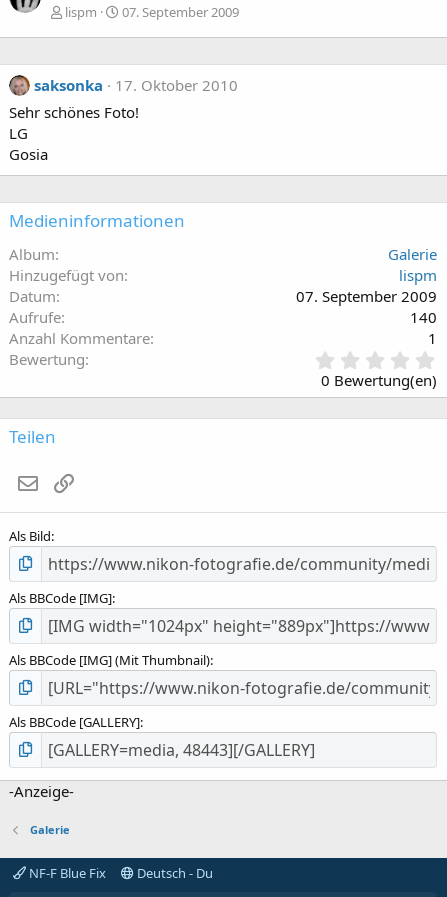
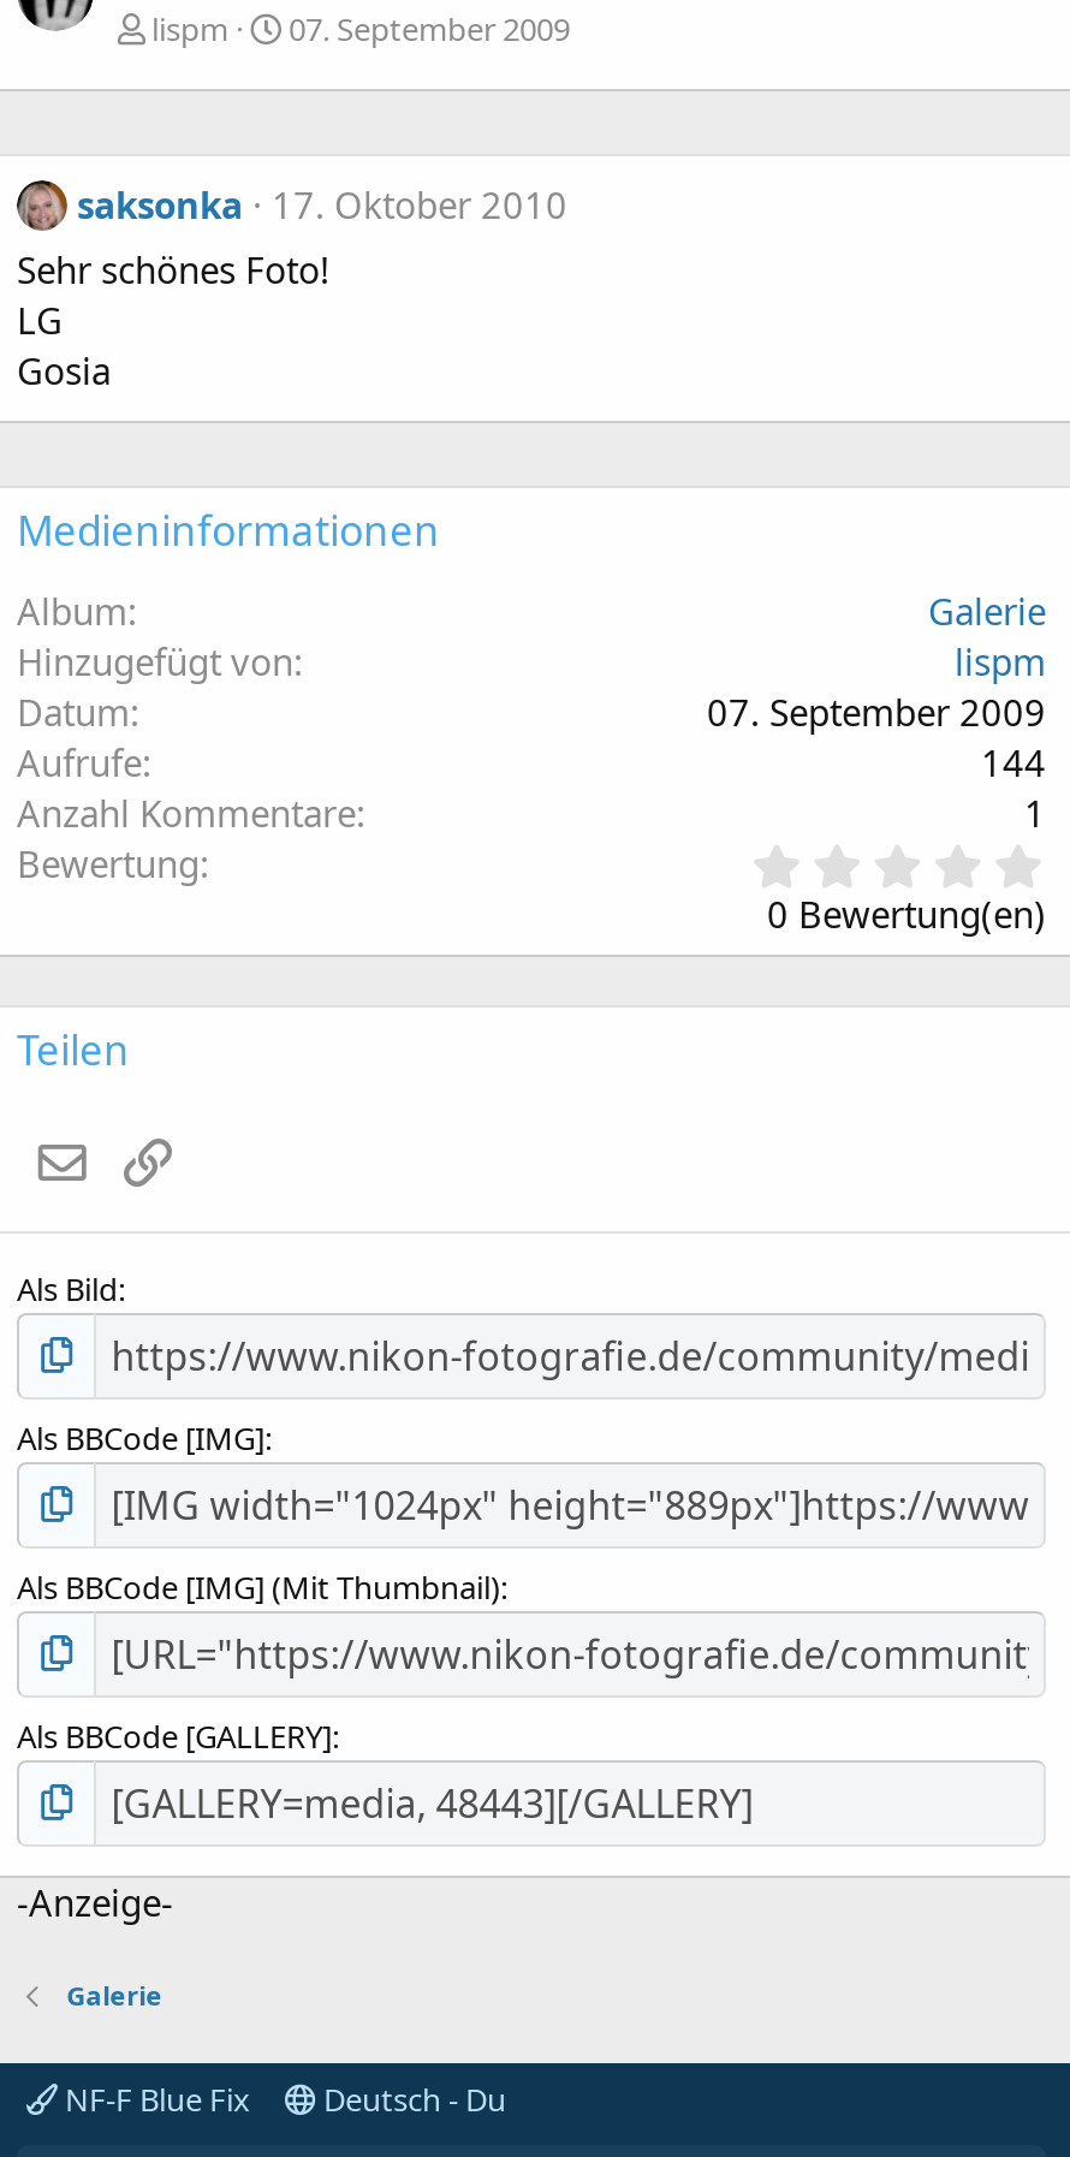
[410,307,437,327] 140 -> [981,738,1046,786] 144

